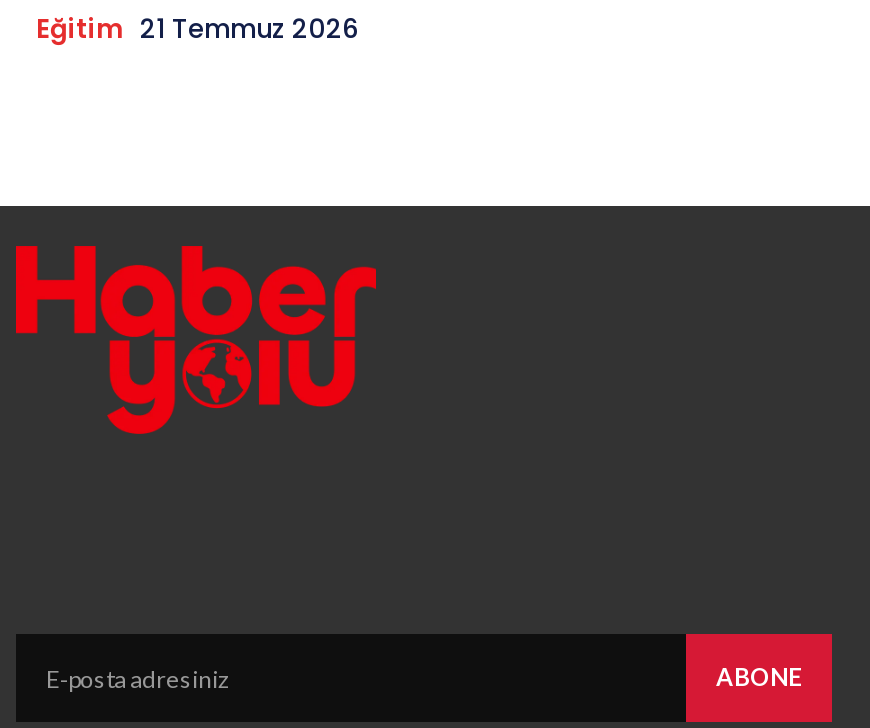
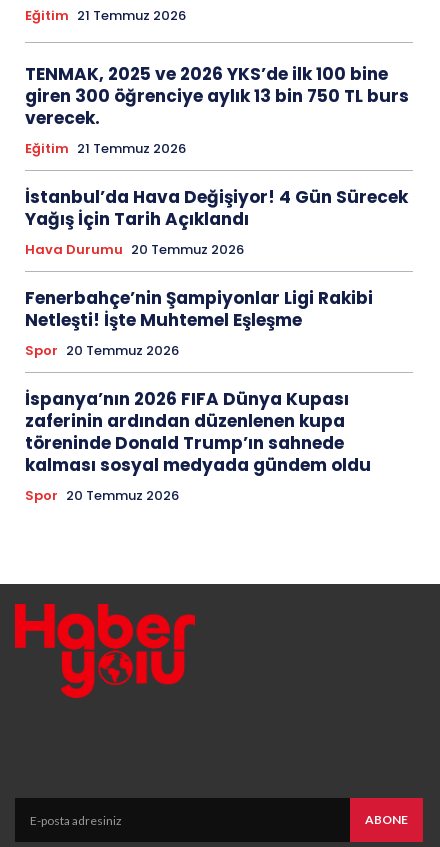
none -> [25,62,409,505] TENMAK, 2025 ve 2026 YKS’de ilk 100 bine | giren 300 öğrenciye aylık 13 bin 750 TL burs | verecek. | Eğitim 21 Temmuz 2026 | İstanbul’da Hava Değişiyor! 4 Gün Sürecek | Yağış İçin Tarih Açıklandı | Hava Durumu 20 Temmuz 2026 | Fenerbahçe’nin Şampiyonlar Ligi Rakibi | Netleşti! İşte Muhtemel Eşleşme | Spor 20 Temmuz 2026 | İspanya’nın 2026 FIFA Dünya Kupası | zaferinin ardından düzenlenen kupa | töreninde Donald Trump’ın sahnede | kalması sosyal medyada gündem oldu | Spor 20 Temmuz 2026

